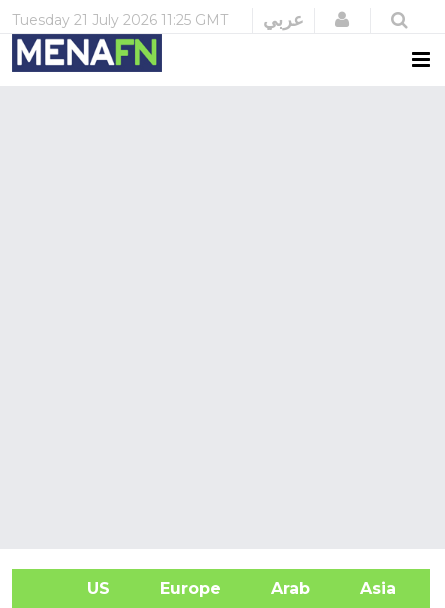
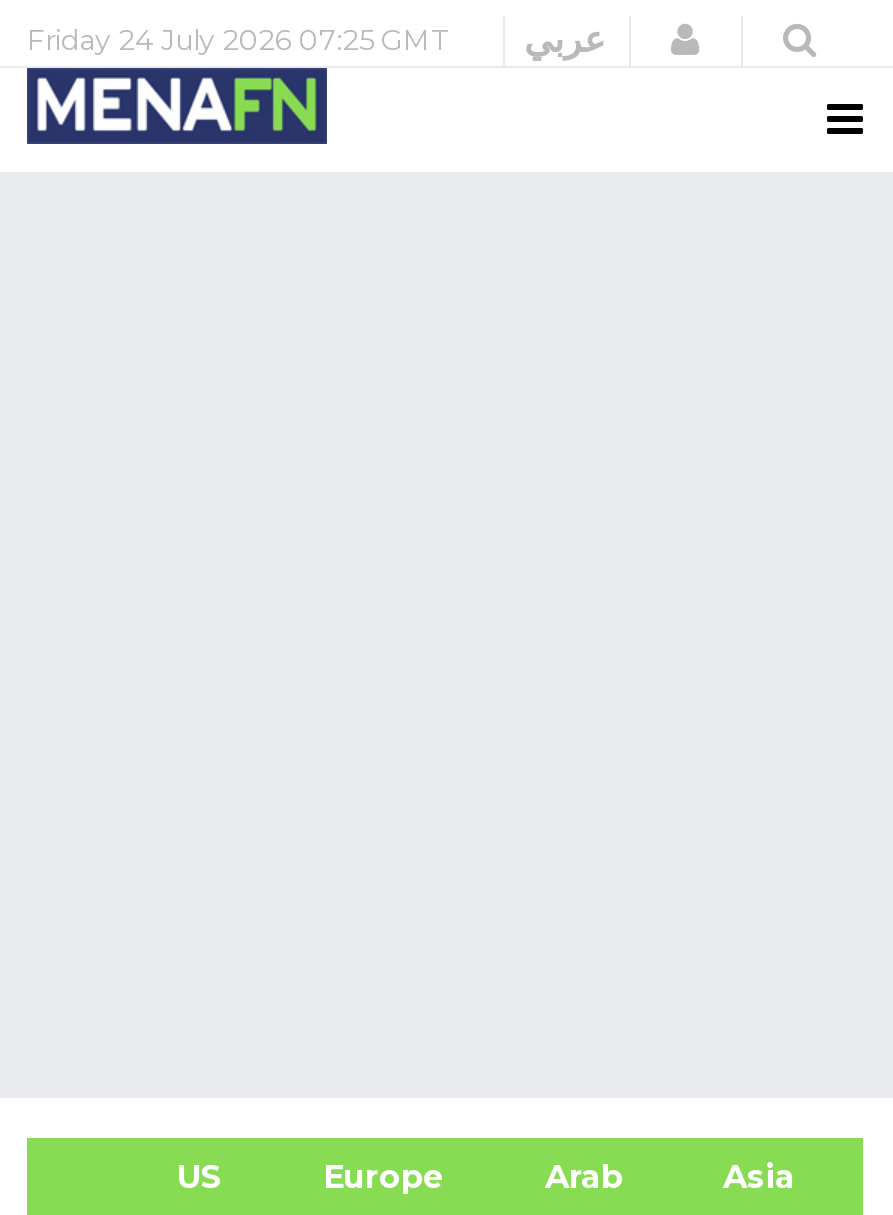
[12,11,228,29] Tuesday 21 July 2026 11:25 GMT -> [27,22,447,58] Friday 24 July 2026 07:25 GMT

